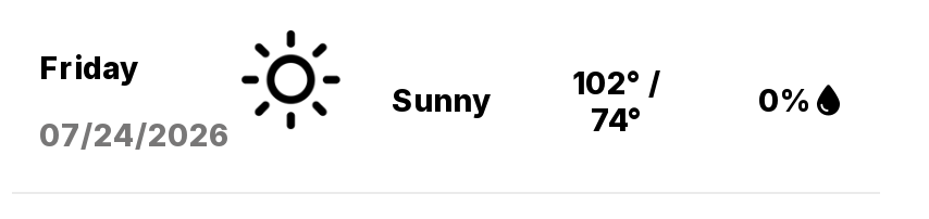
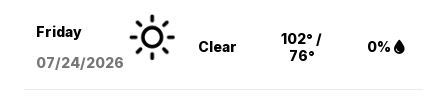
[392,82,492,119] Sunny -> [198,38,237,55] Clear
[591,102,643,139] 74° -> [289,47,315,64] 76°

